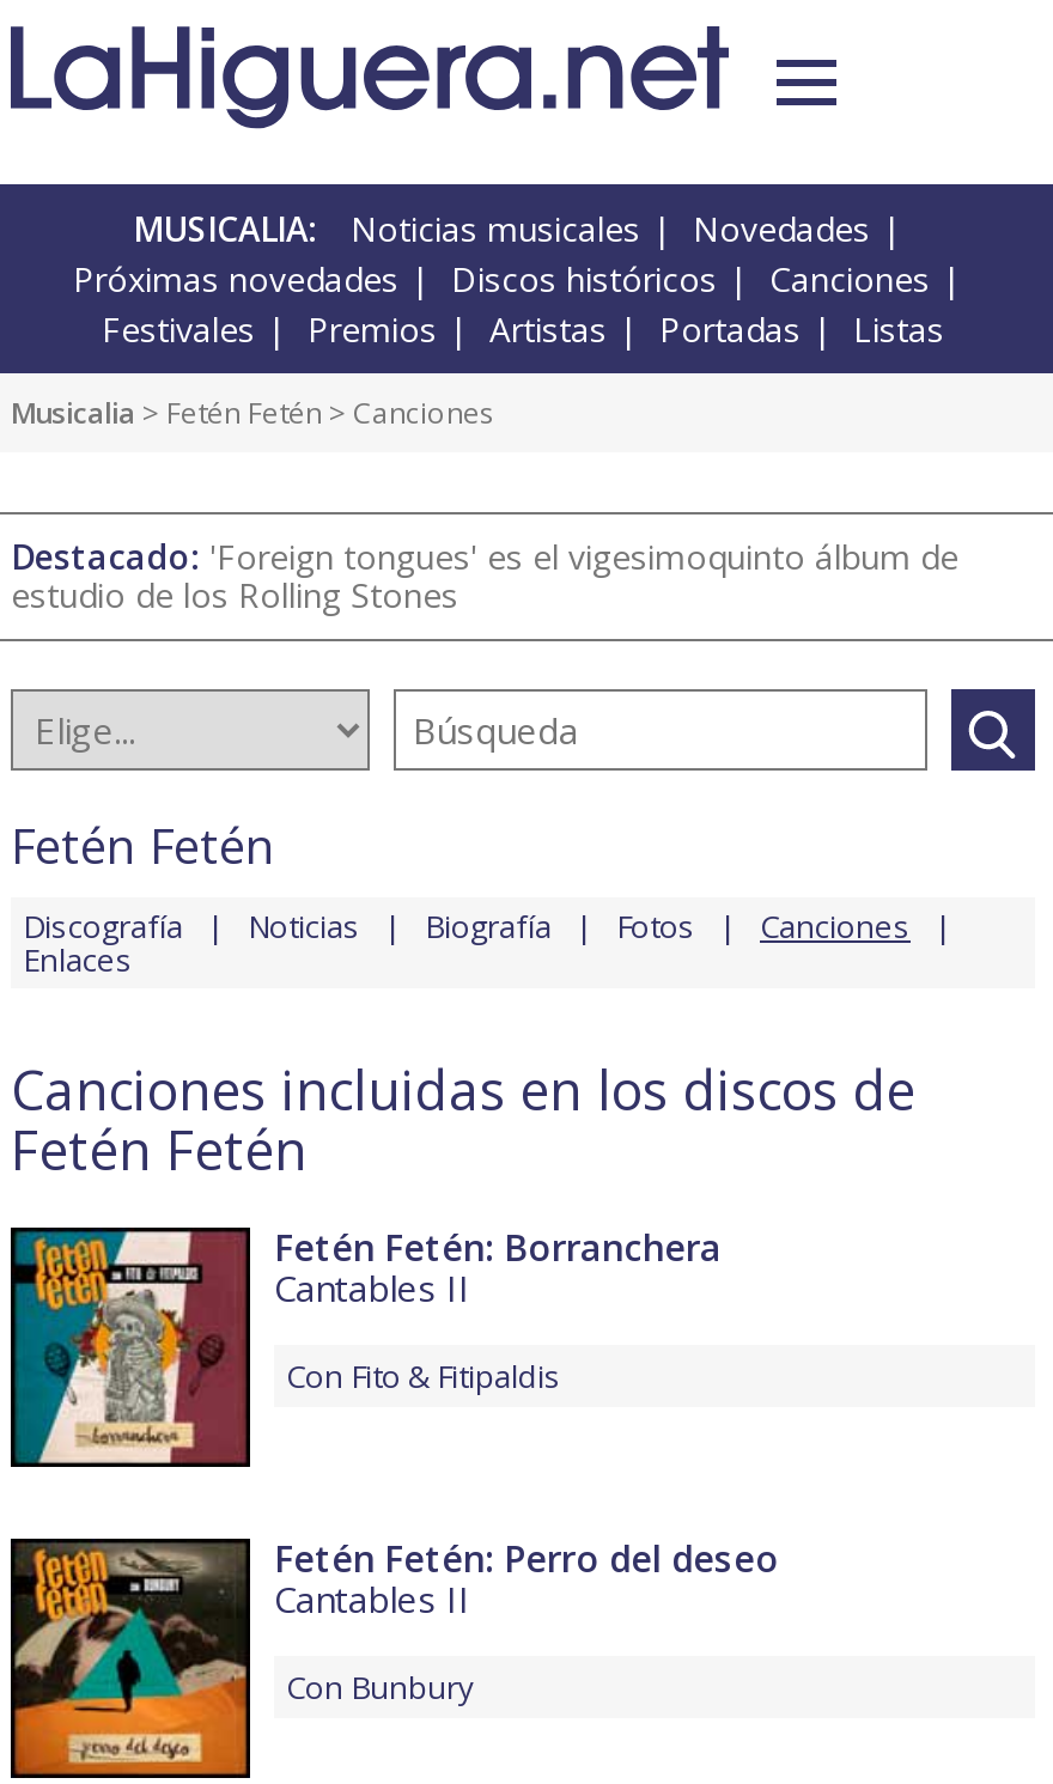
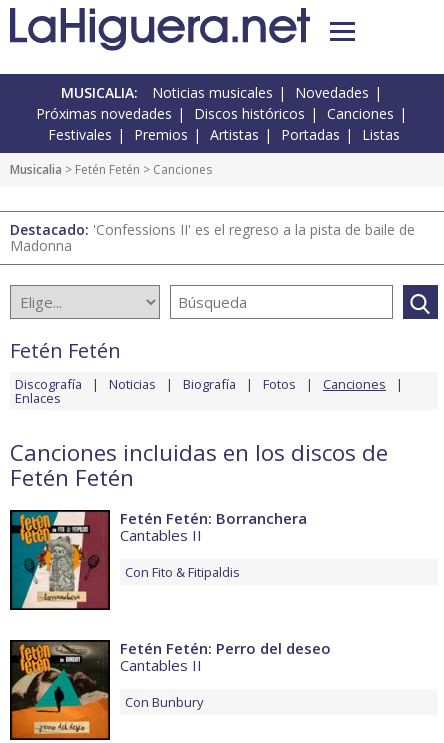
[11,534,958,618] Destacado: 'Foreign tongues' es el vigesimoquinto álbum de | estudio de los Rolling Stones -> [10,220,415,255] Destacado: 'Confessions II' es el regreso a la pista de baile de | Madonna

